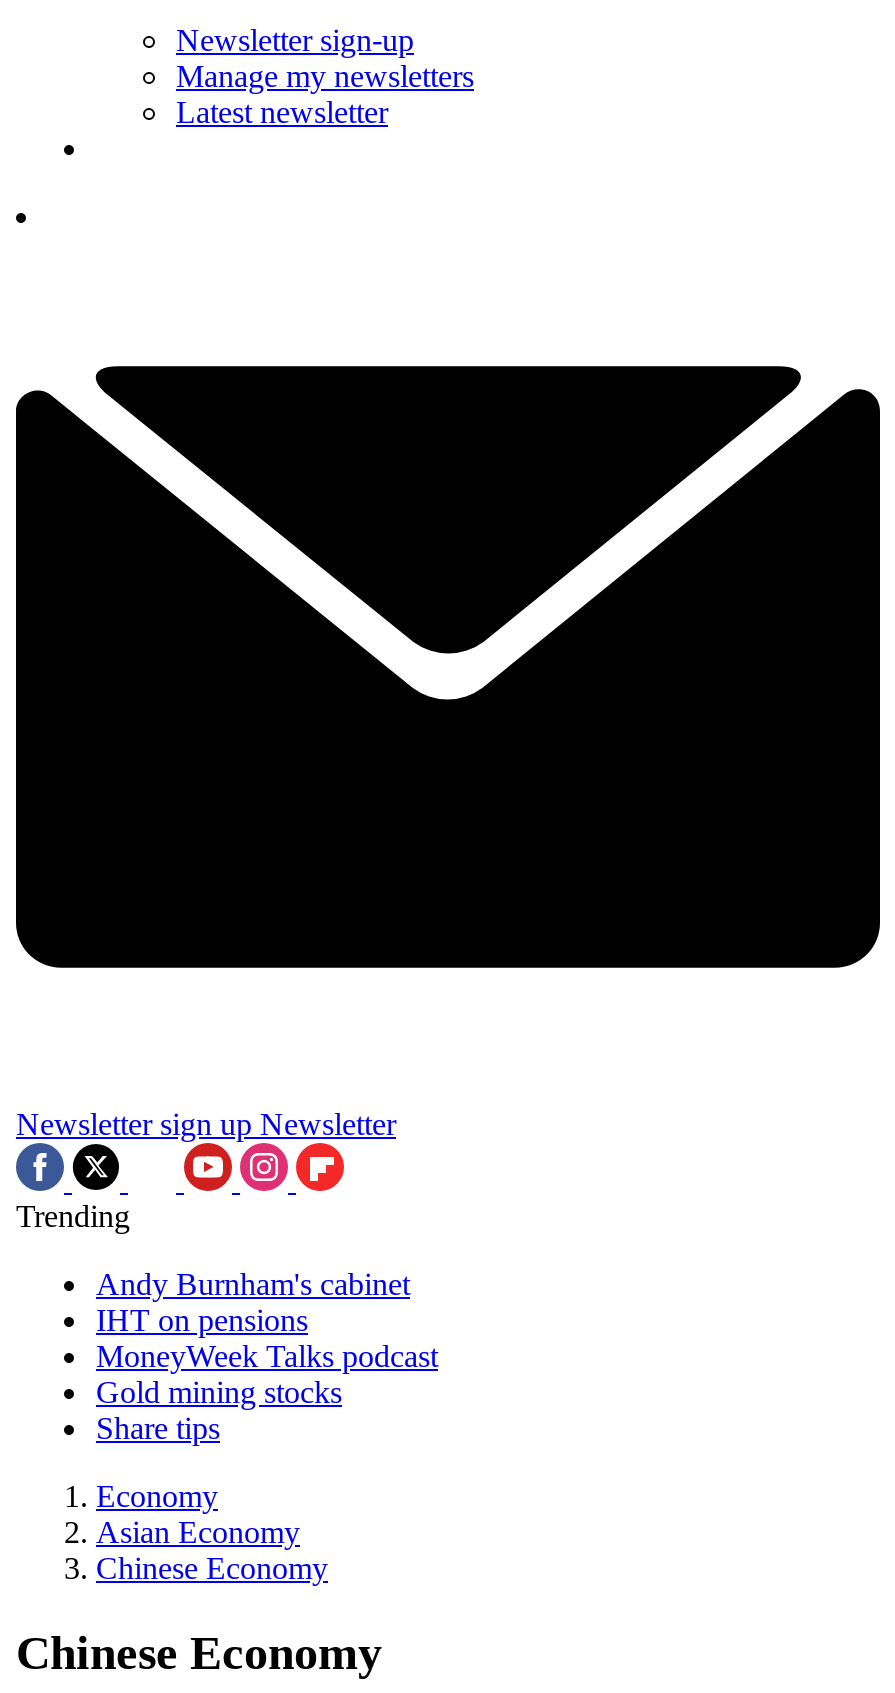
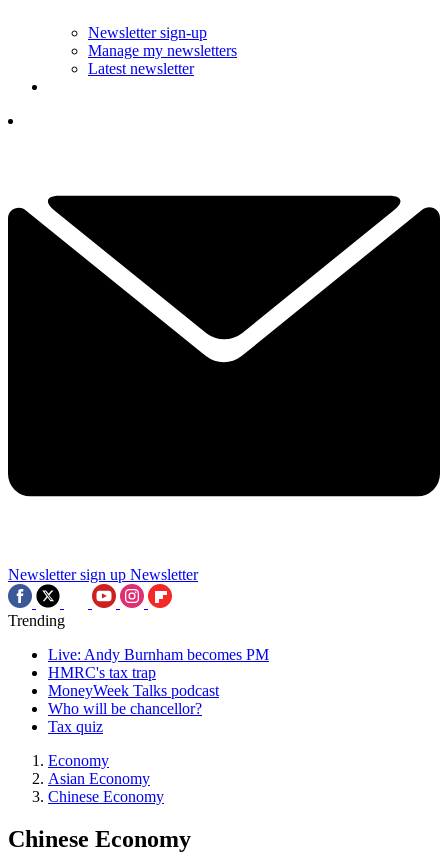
[96,1267,410,1337] Andy Burnham's cabinet | IHT on pensions -> [48,646,269,681] Live: Andy Burnham becomes PM | HMRC's tax trap
[96,1375,342,1445] Gold mining stocks | Share tips -> [48,700,202,735] Who will be chancellor? | Tax quiz

